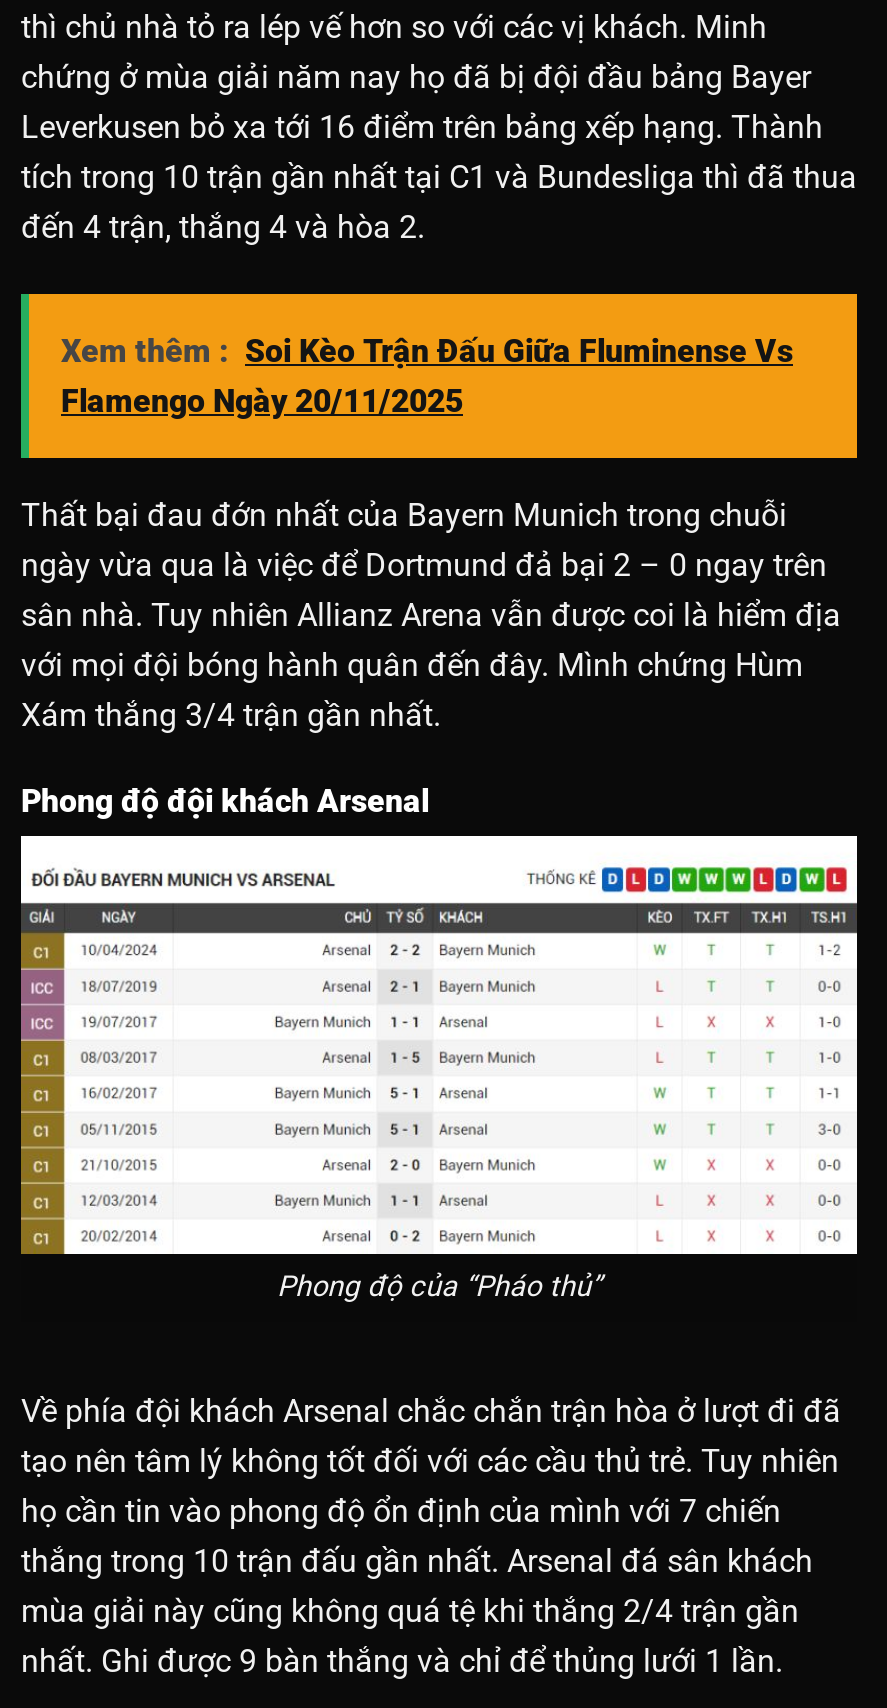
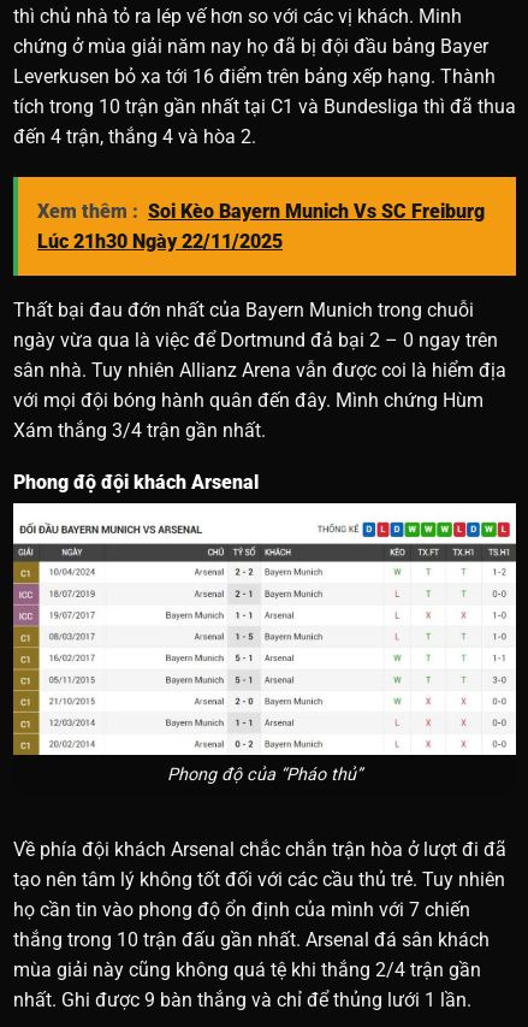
[61,332,793,420] Xem thêm : Soi Kèo Trận Đấu Giữa Fluminense Vs | Flamengo Ngày 20/11/2025 -> [37,200,485,253] Xem thêm : Soi Kèo Bayern Munich Vs SC Freiburg | Lúc 21h30 Ngày 22/11/2025

